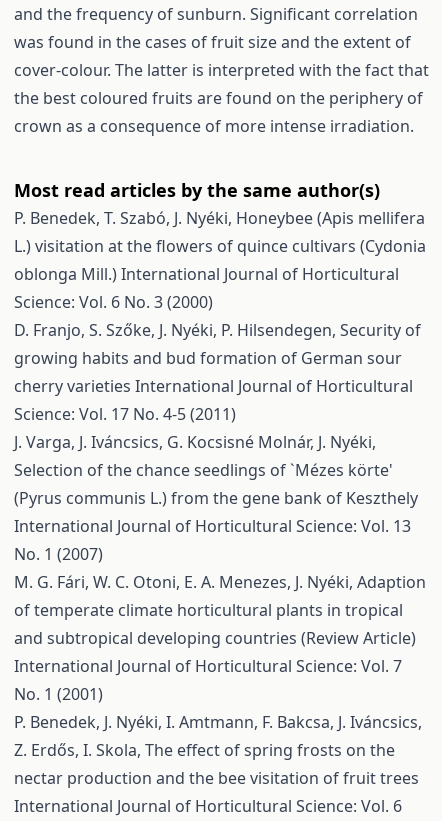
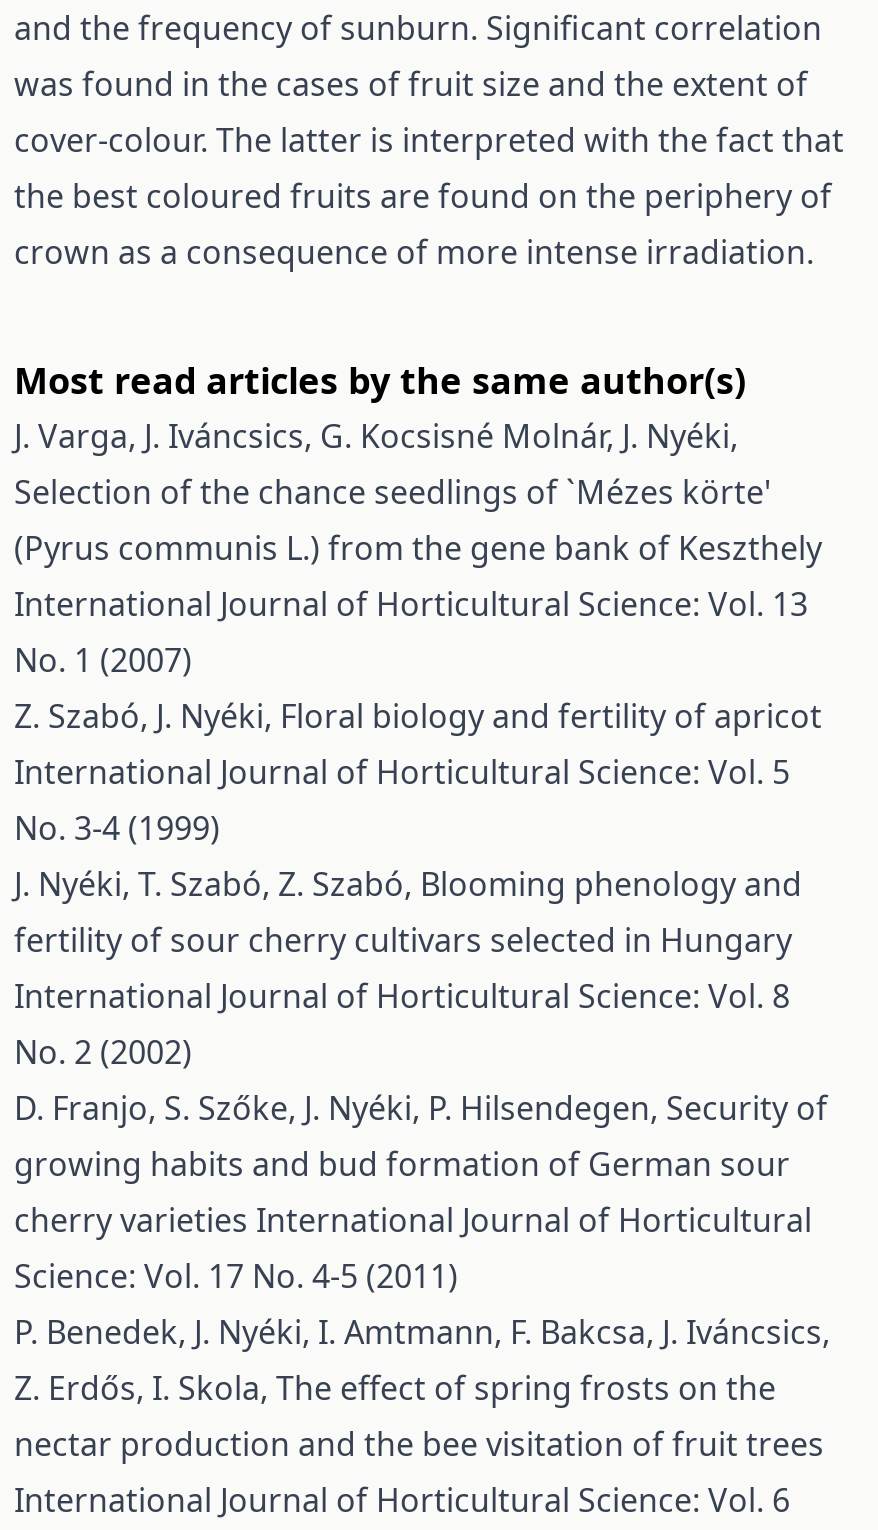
[14,207,426,313] P. Benedek, T. Szabó, J. Nyéki, Honeybee (Apis mellifera | L.) visitation at the flowers of quince cultivars (Cydonia | oblonga Mill.) International Journal of Horticultural | Science: Vol. 6 No. 3 (2000) -> none
moved [14,319,421,425] -> [14,1086,828,1298]: D. Franjo, S. Szőke, J. Nyéki, P. Hilsendegen, Security of | growing habits and bud formation of German sour | cherry varieties International Journal of Horticultural | Science: Vol. 17 No. 4-5 (2011)
moved [14,431,418,565] -> [14,414,822,682]: J. Varga, J. Iváncsics, G. Kocsisné Molnár, J. Nyéki, | Selection of the chance seedlings of `Mézes körte' | (Pyrus communis L.) from the gene bank of Keszthely | International Journal of Horticultural Science: Vol. 13 | No. 1 (2007)
[14,571,426,705] M. G. Fári, W. C. Otoni, E. A. Menezes, J. Nyéki, Adaption | of temperate climate horticultural plants in tropical | and subtropical developing countries (Review Article) | International Journal of Horticultural Science: Vol. 7 | No. 1 (2001) -> [14,694,822,1074] Z. Szabó, J. Nyéki, Floral biology and fertility of apricot | International Journal of Horticultural Science: Vol. 5 | No. 3-4 (1999) | J. Nyéki, T. Szabó, Z. Szabó, Blooming phenology and | fertility of sour cherry cultivars selected in Hungary | International Journal of Horticultural Science: Vol. 8 | No. 2 (2002)

